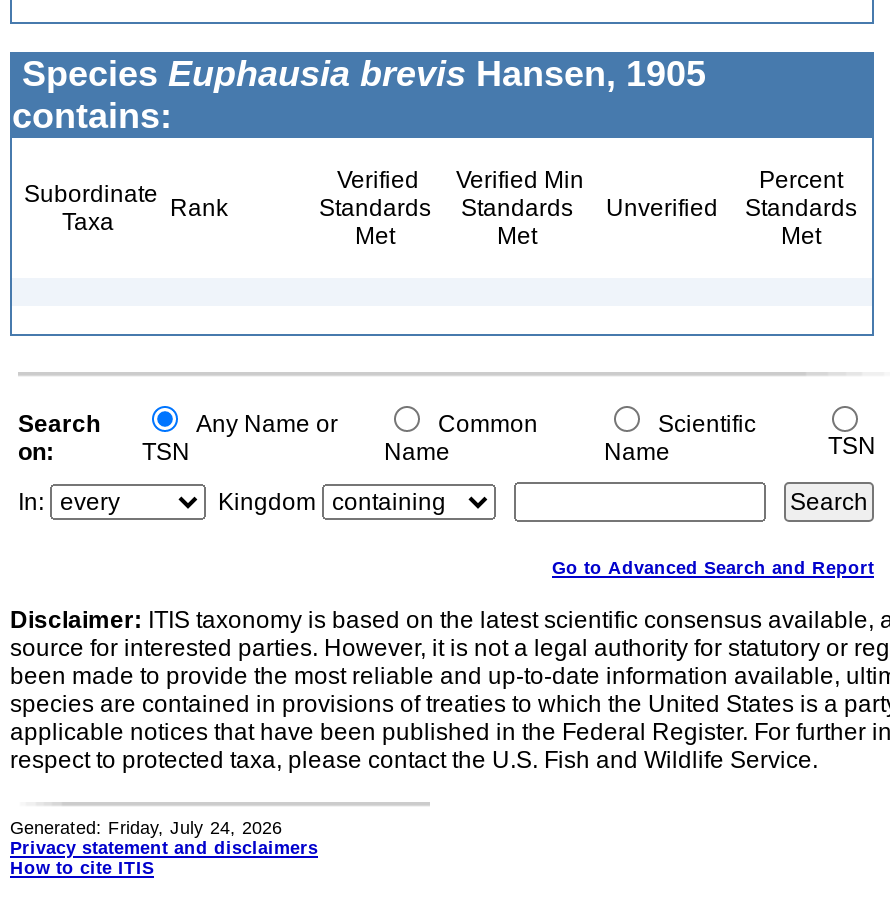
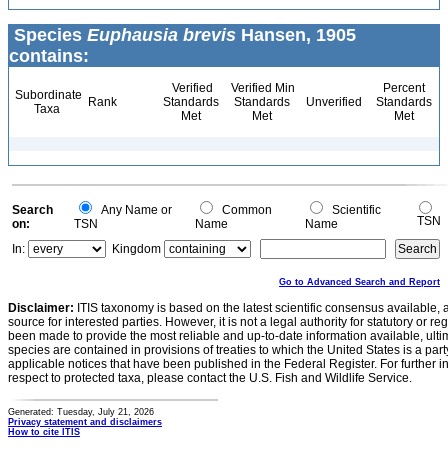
[10,818,282,838] Generated: Friday, July 24, 2026 -> [8,407,154,417] Generated: Tuesday, July 21, 2026

